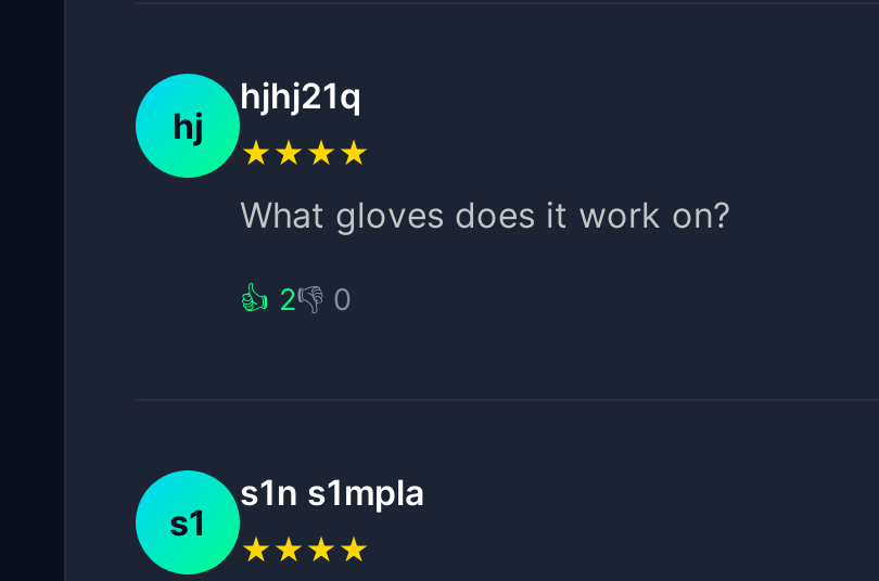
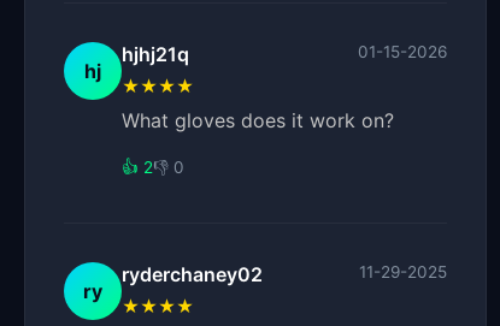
none -> [358,42,447,62] 01-15-2026
[240,471,424,514] s1n s1mpla -> [122,262,447,287] ryderchaney02 | 11-29-2025
[169,501,206,545] s1 -> [83,279,102,303] ry

